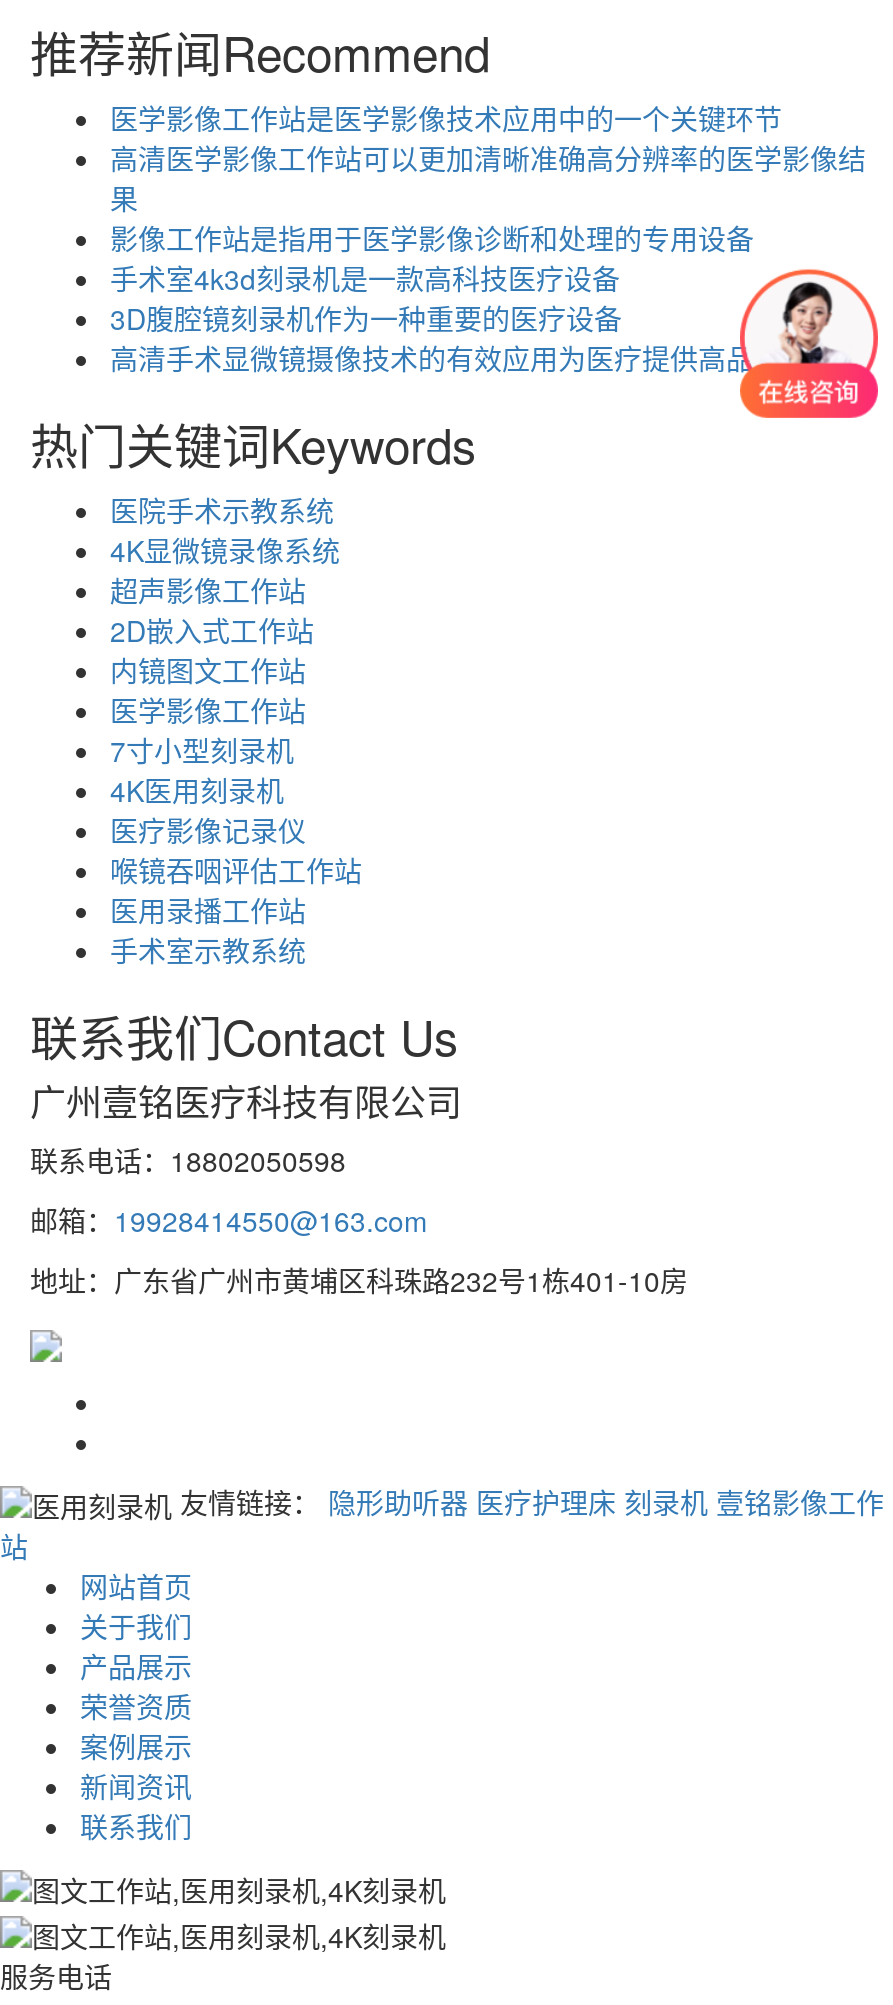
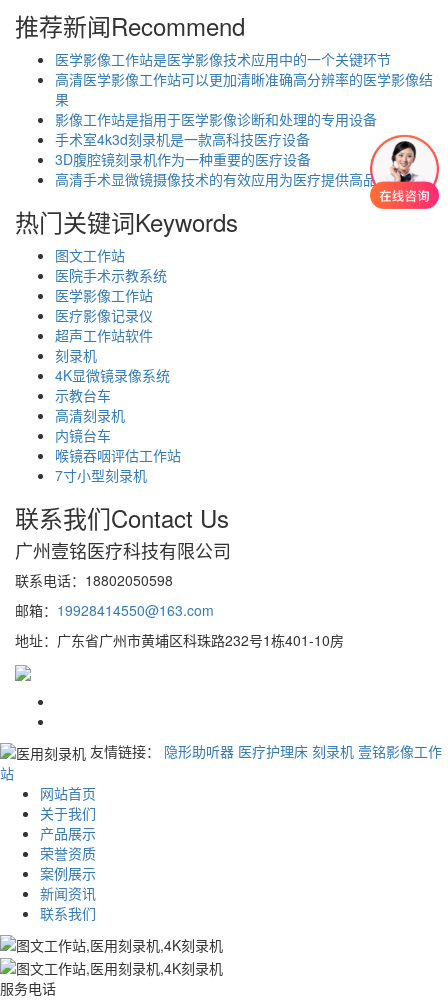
none -> [55,245,125,265] 图文工作站
moved [110,491,334,531] -> [55,265,167,285]: 医院手术示教系统
moved [110,531,340,571] -> [55,365,170,385]: 4K显微镜录像系统
[110,571,314,691] 超声影像工作站 | 2D嵌入式工作站 | 内镜图文工作站 -> none
moved [110,691,306,731] -> [55,285,153,305]: 医学影像工作站
moved [110,731,294,771] -> [55,465,147,485]: 7寸小型刻录机
[110,771,284,811] 4K医用刻录机 -> none
moved [110,811,306,851] -> [55,305,153,325]: 医疗影像记录仪
none -> [55,325,153,445] 超声工作站软件 | 刻录机 | 示教台车 | 高清刻录机 | 内镜台车
moved [110,851,362,891] -> [55,445,181,465]: 喉镜吞咽评估工作站
[110,891,306,971] 医用录播工作站 | 手术室示教系统 -> none

